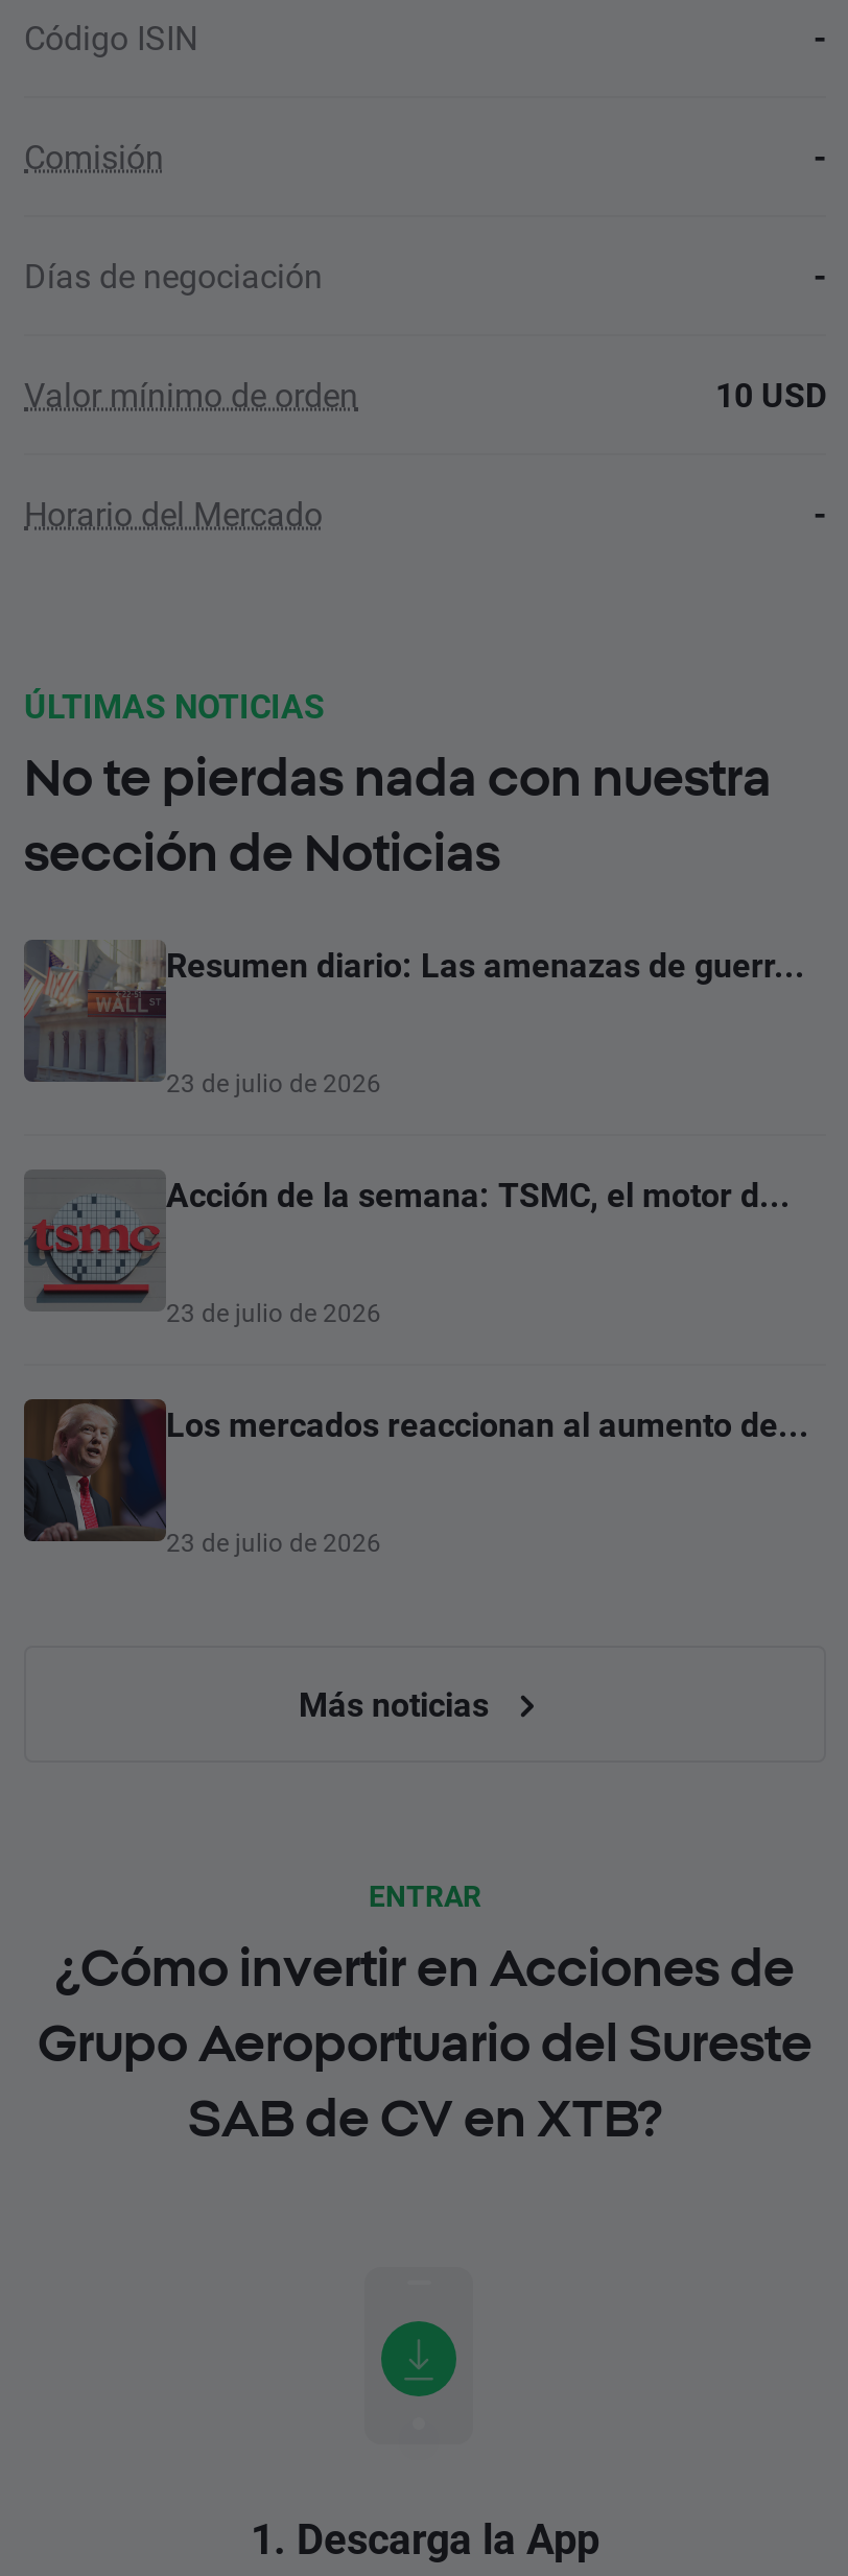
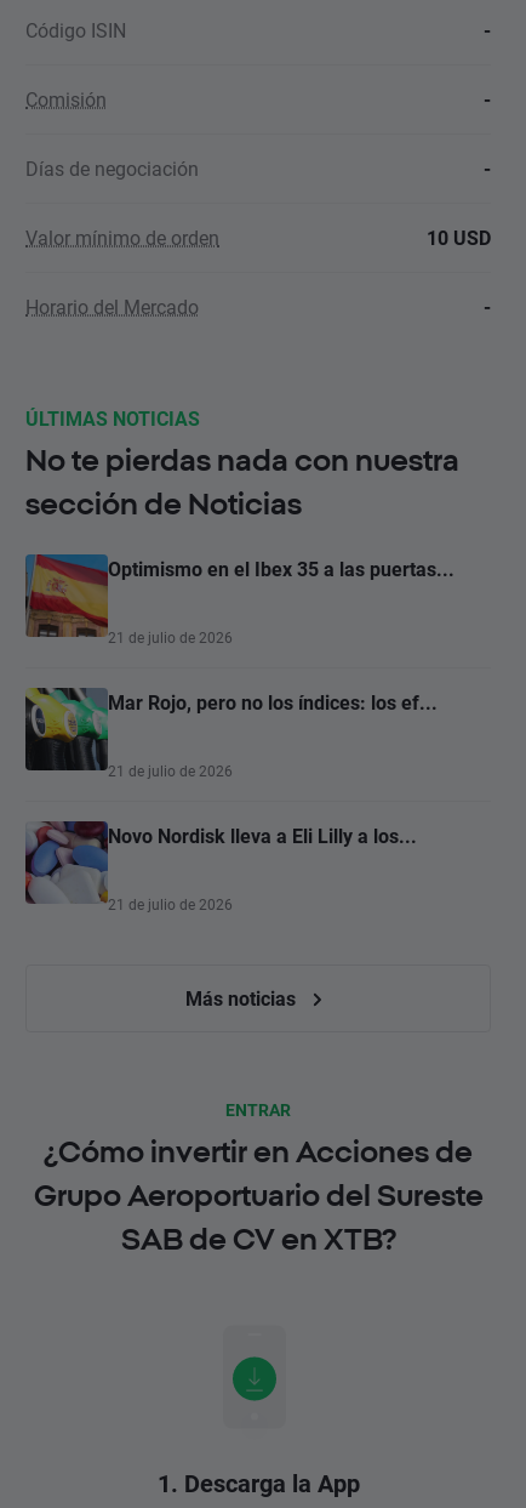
[24,938,805,1084] [image] | Resumen diario: Las amenazas de guerr... -> [24,553,454,638] [image] | Optimismo en el Ibex 35 a las puertas...
[166,1066,381,1099] 23 de julio de 2026 -> [108,628,233,647] 21 de julio de 2026
[24,1169,791,1311] [image] | Acción de la semana: TSMC, el motor d... -> [24,687,438,772] [image] | Mar Rojo, pero no los índices: los ef...
[166,1296,381,1329] 23 de julio de 2026 -> [108,761,233,781] 21 de julio de 2026
[22,1397,809,1543] [image] | Los mercados reaccionan al aumento de... -> [24,820,417,904] [image] | Novo Nordisk lleva a Eli Lilly a los...
[166,1525,381,1559] 23 de julio de 2026 -> [108,895,233,914] 21 de julio de 2026

